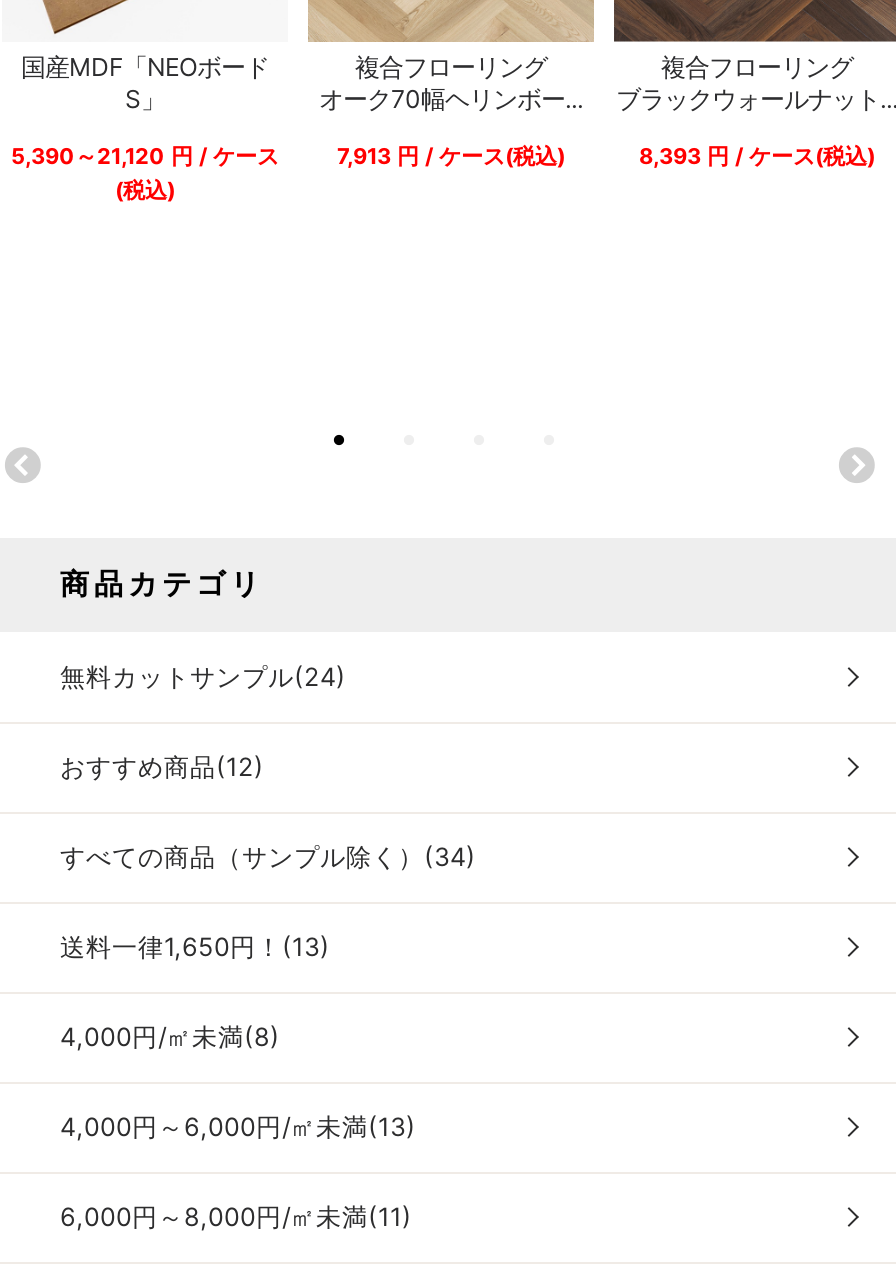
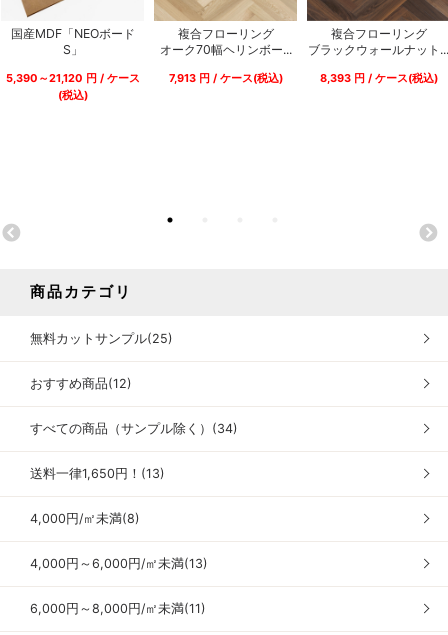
[60,662,346,692] 無料カットサンプル(24) -> [30,331,173,346] 無料カットサンプル(25)

